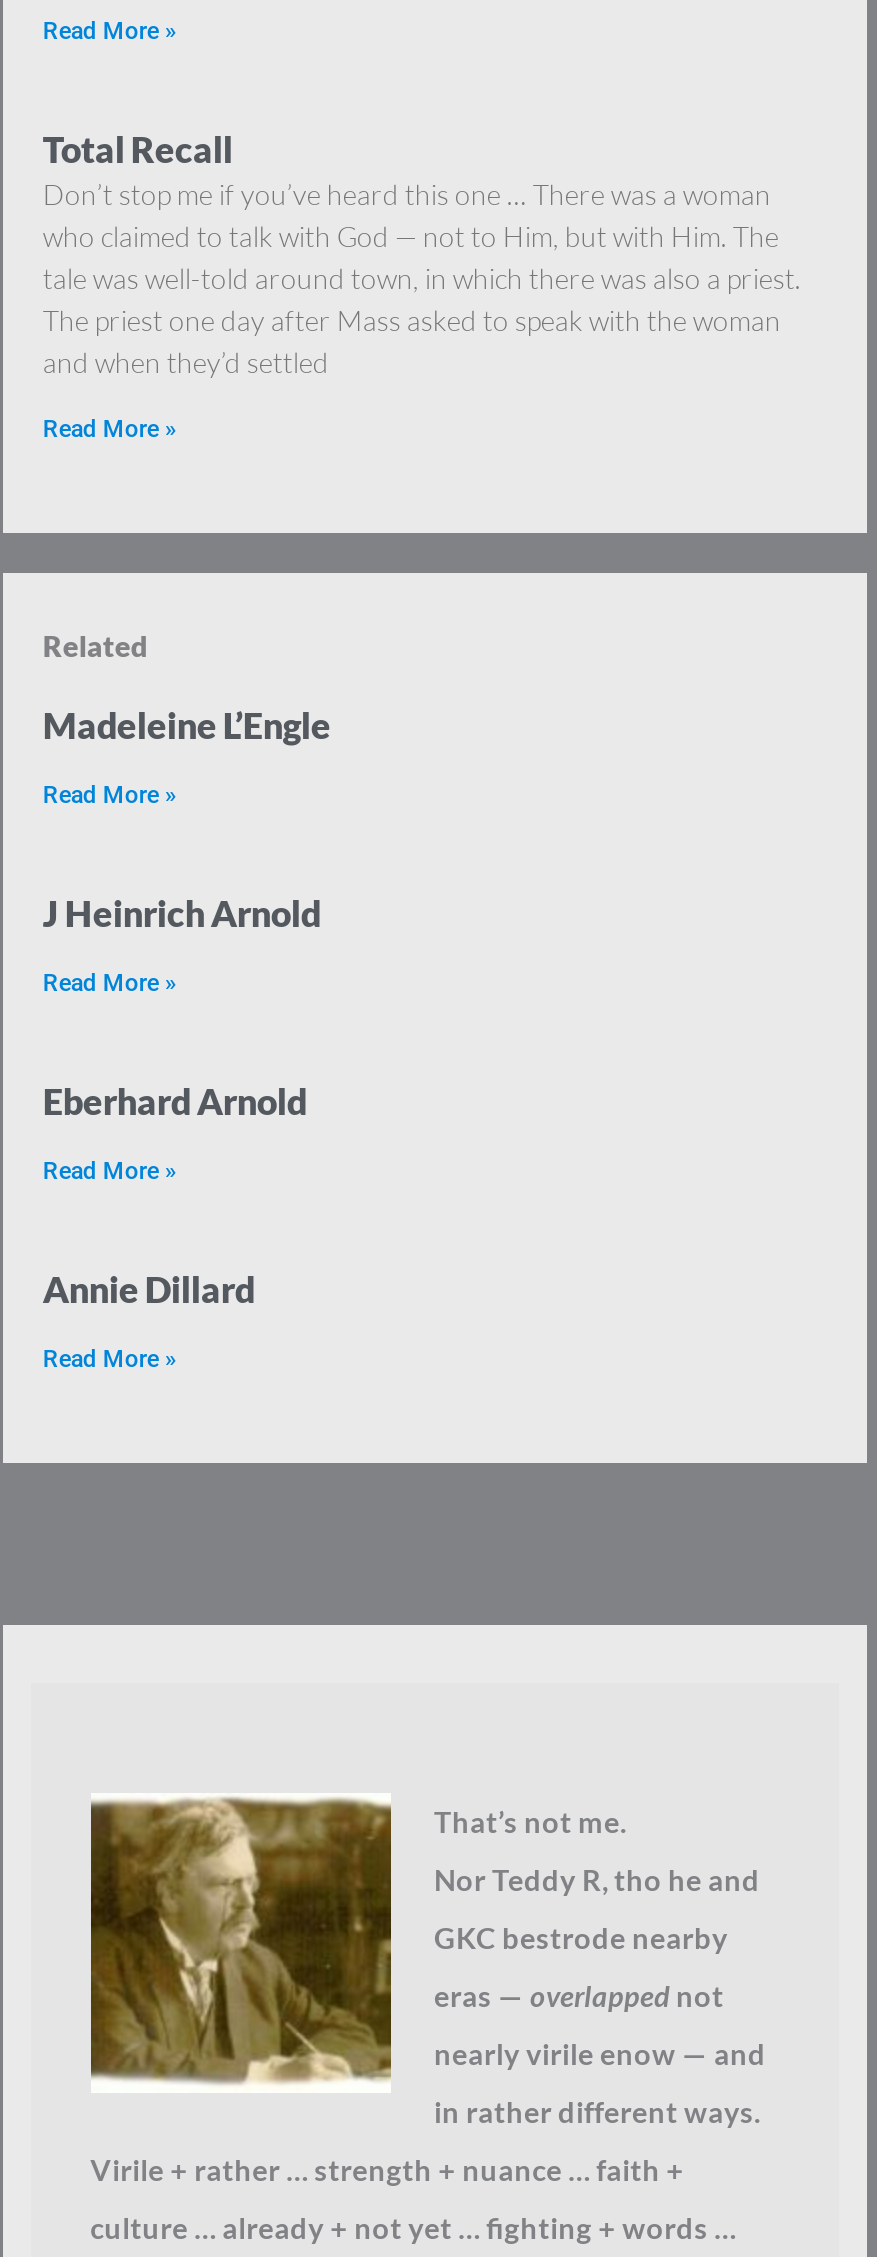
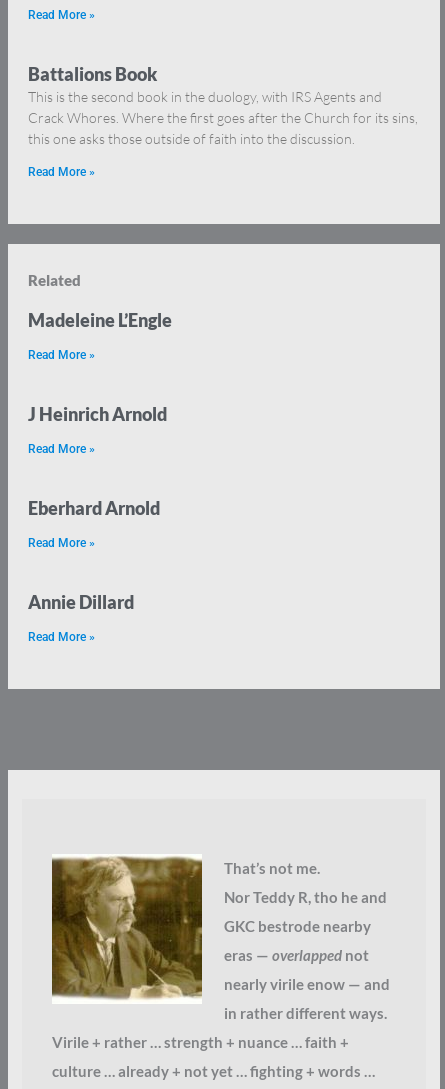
[43,128,801,380] Total Recall | Don’t stop me if you’ve heard this one … There was a woman | who claimed to talk with God — not to Him, but with Him. The | tale was well-told around town, in which there was also a priest. | The priest one day after Mass asked to speak with the woman | and when they’d settled -> [28,63,418,147] Battalions Book | This is the second book in the duology, with IRS Agents and | Crack Whores. Where the first goes after the Church for its sins, | this one asks those outside of faith into the discussion.

